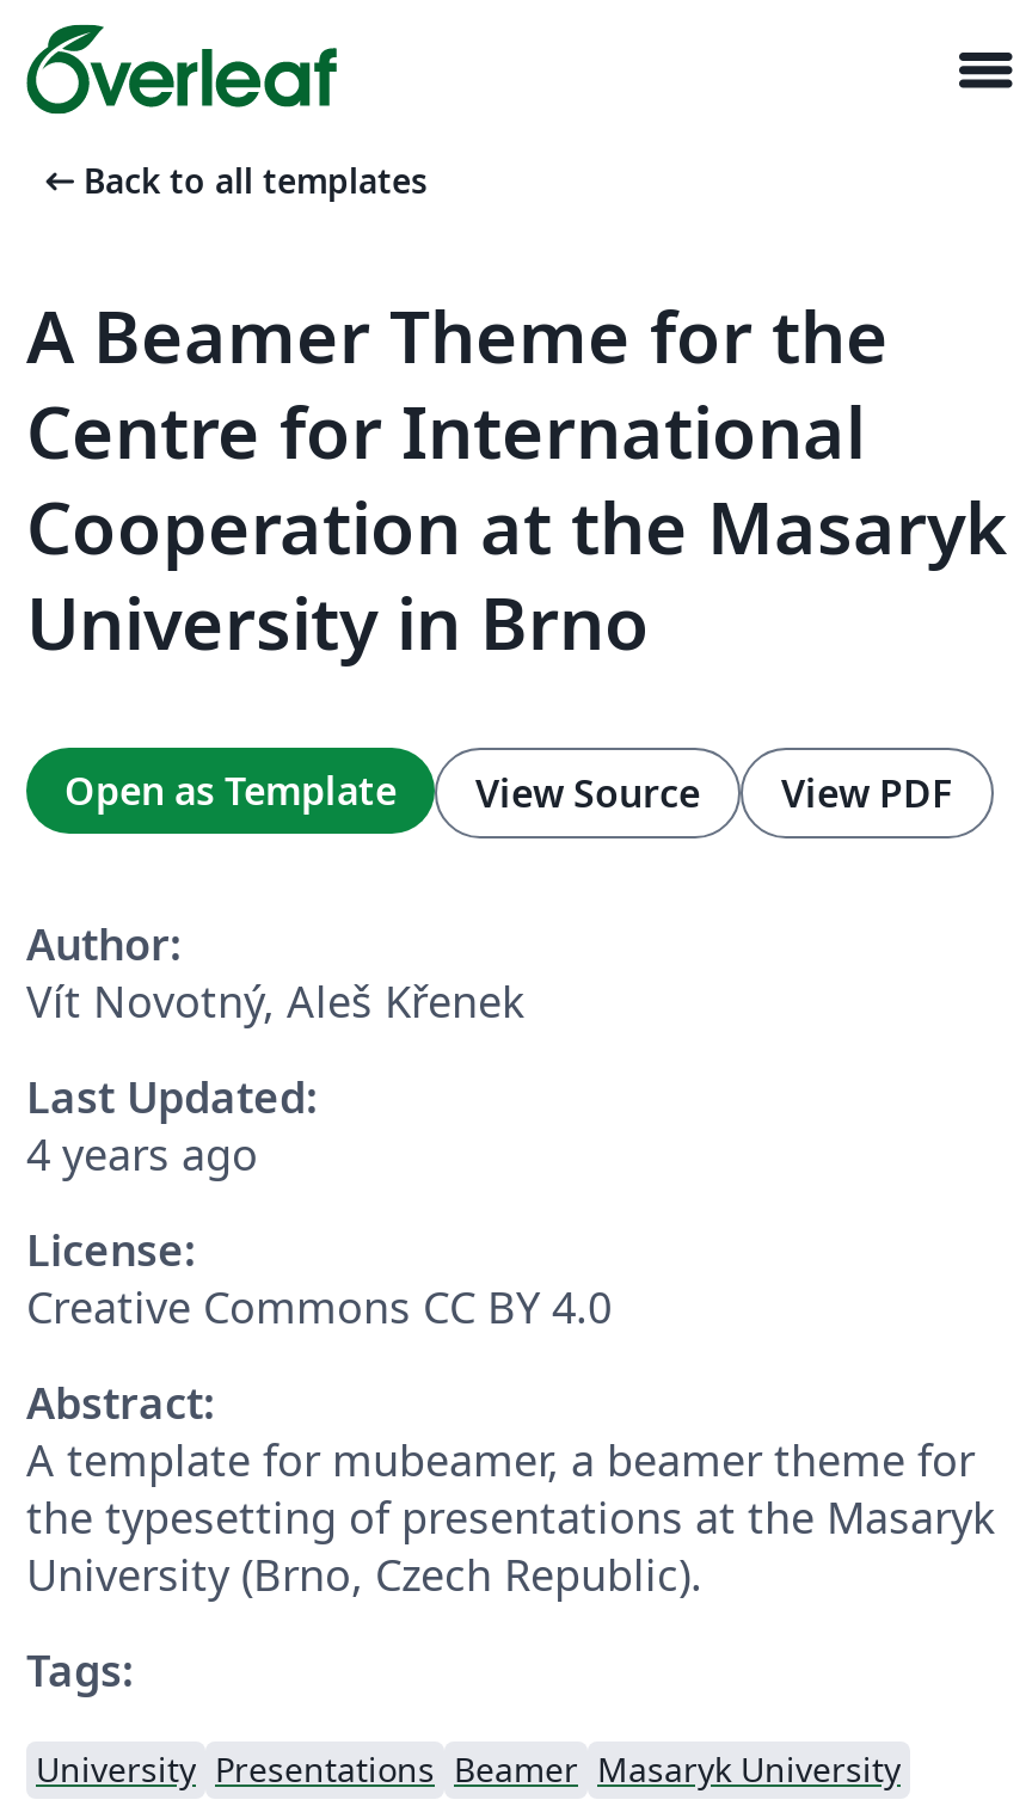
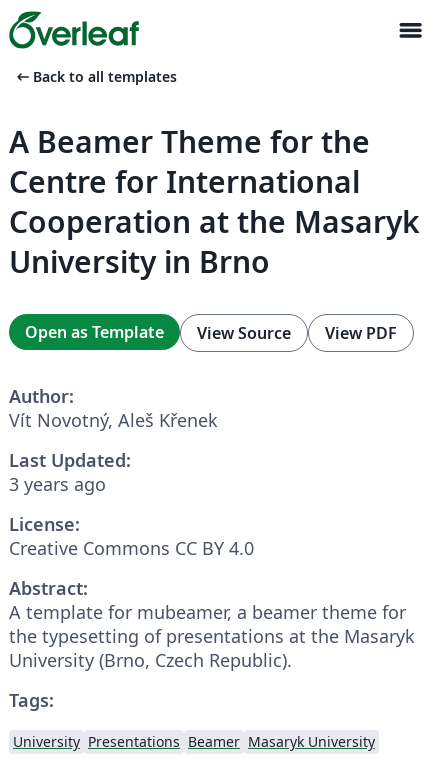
[26,1124,258,1182] 4 years ago -> [9,472,106,496] 3 years ago

